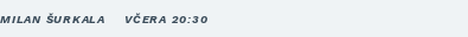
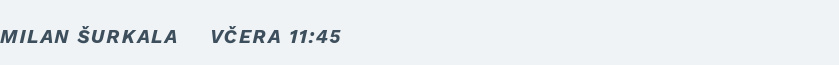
[0,12,208,25] MILAN ŠURKALA VČERA 20:30 -> [0,24,341,46] MILAN ŠURKALA VČERA 11:45

